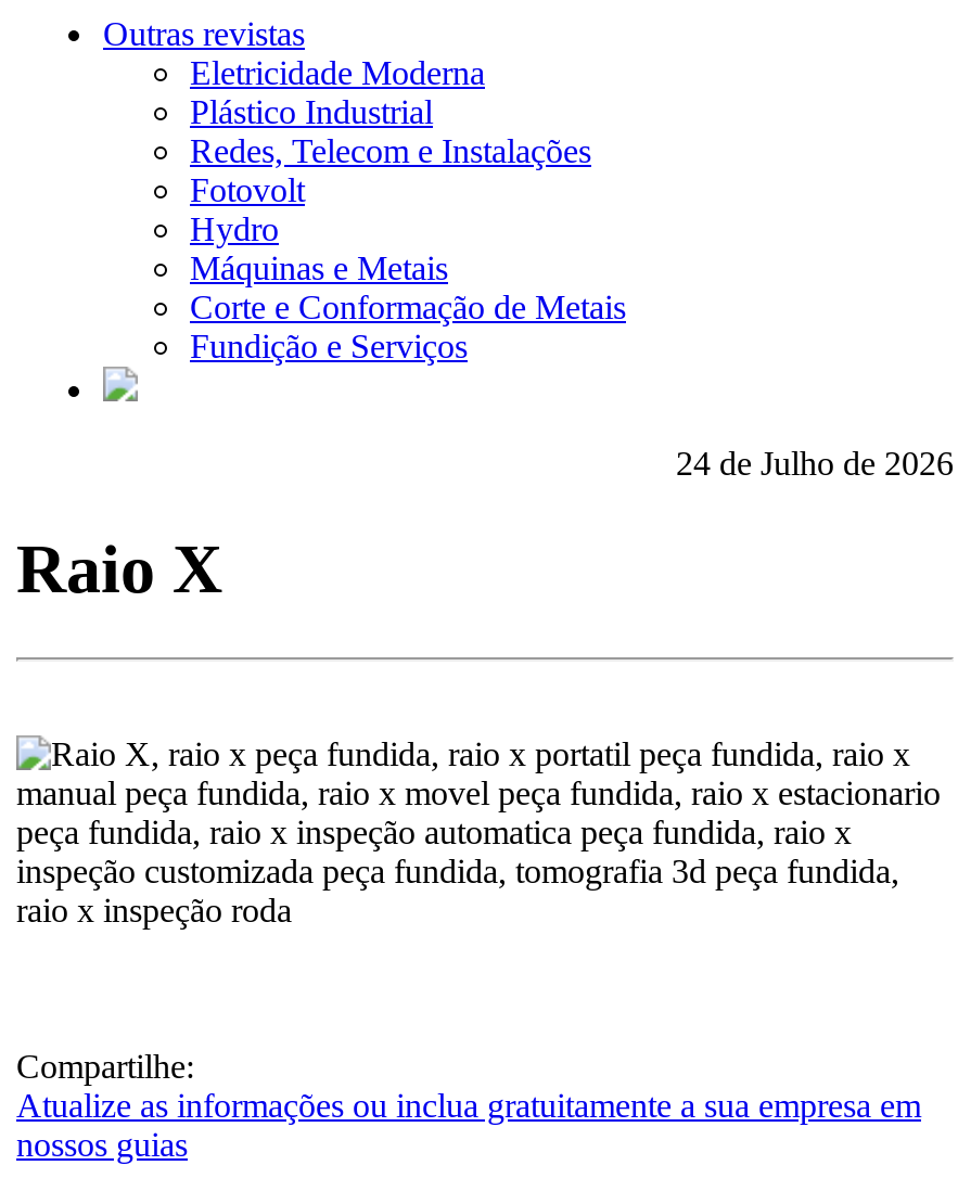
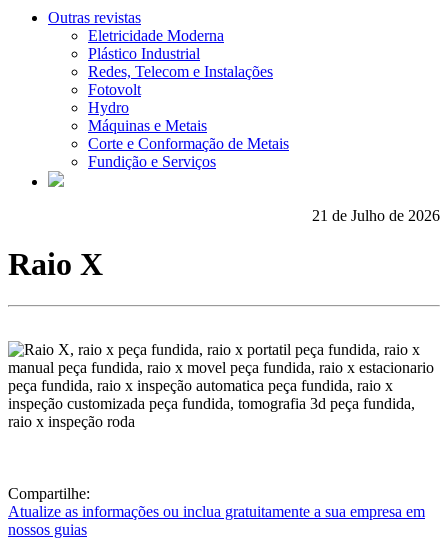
[676,445,954,482] 24 de Julho de 2026 -> [312,207,440,224] 21 de Julho de 2026

